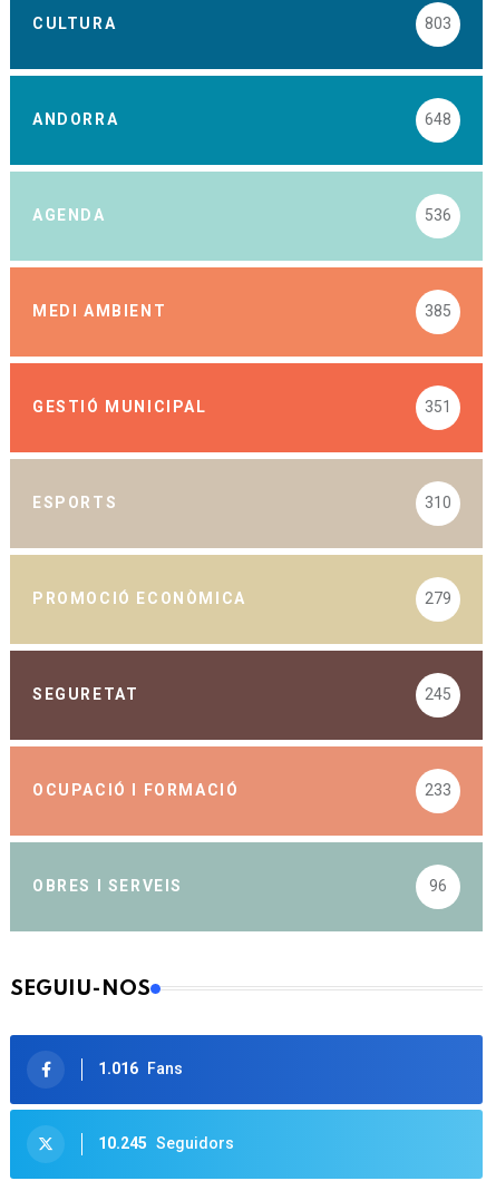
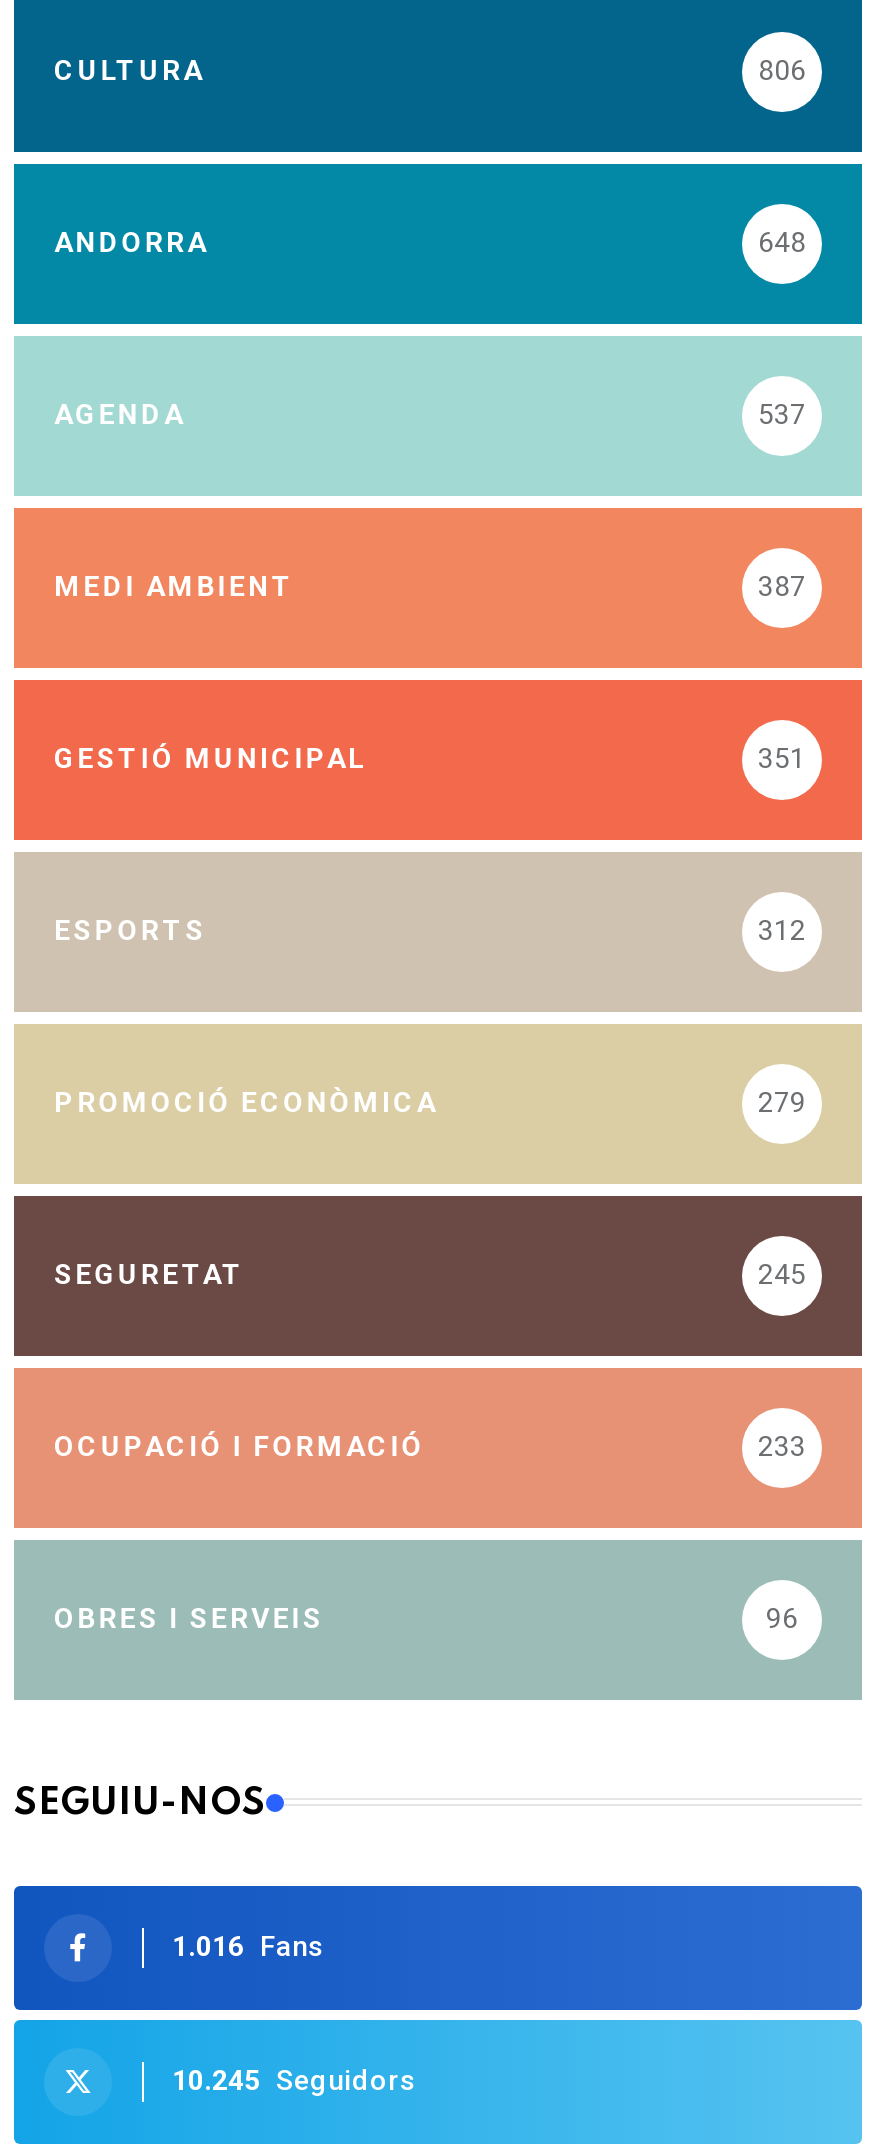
[425,15,451,33] 803 -> [758,55,806,87] 806
[425,206,451,224] 536 -> [758,399,806,431] 537
[425,302,451,320] 385 -> [758,571,806,603] 387
[425,494,451,512] 310 -> [758,915,806,947] 312

